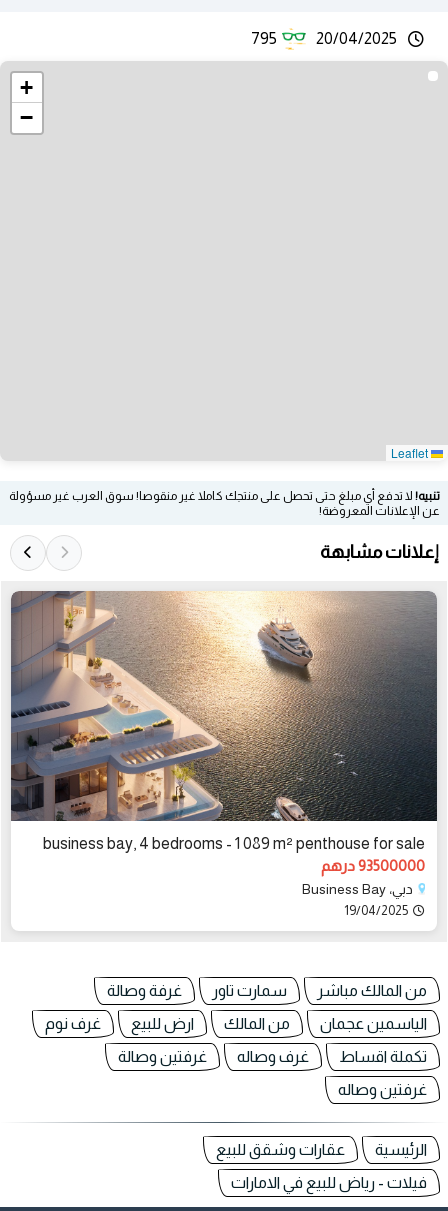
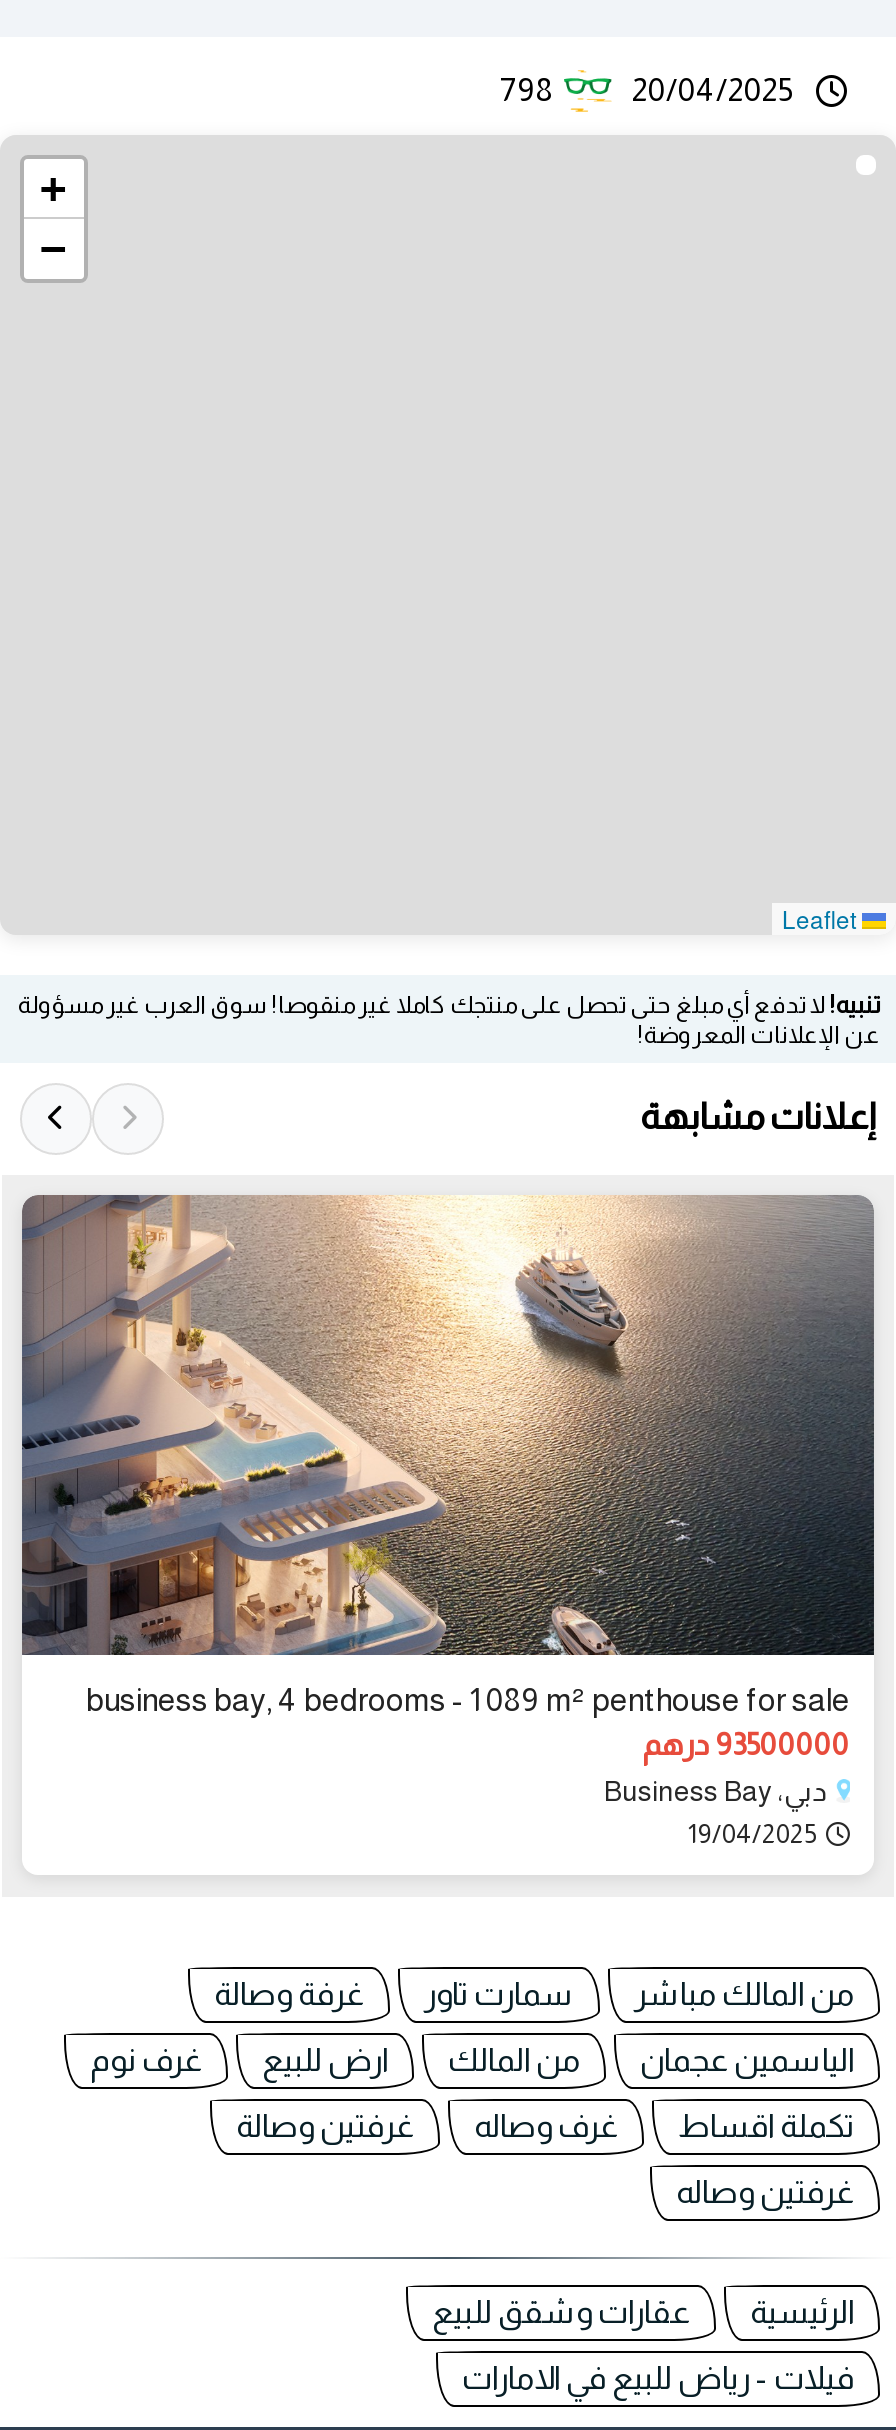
[251,30,277,47] 795 -> [500,73,554,107] 798

